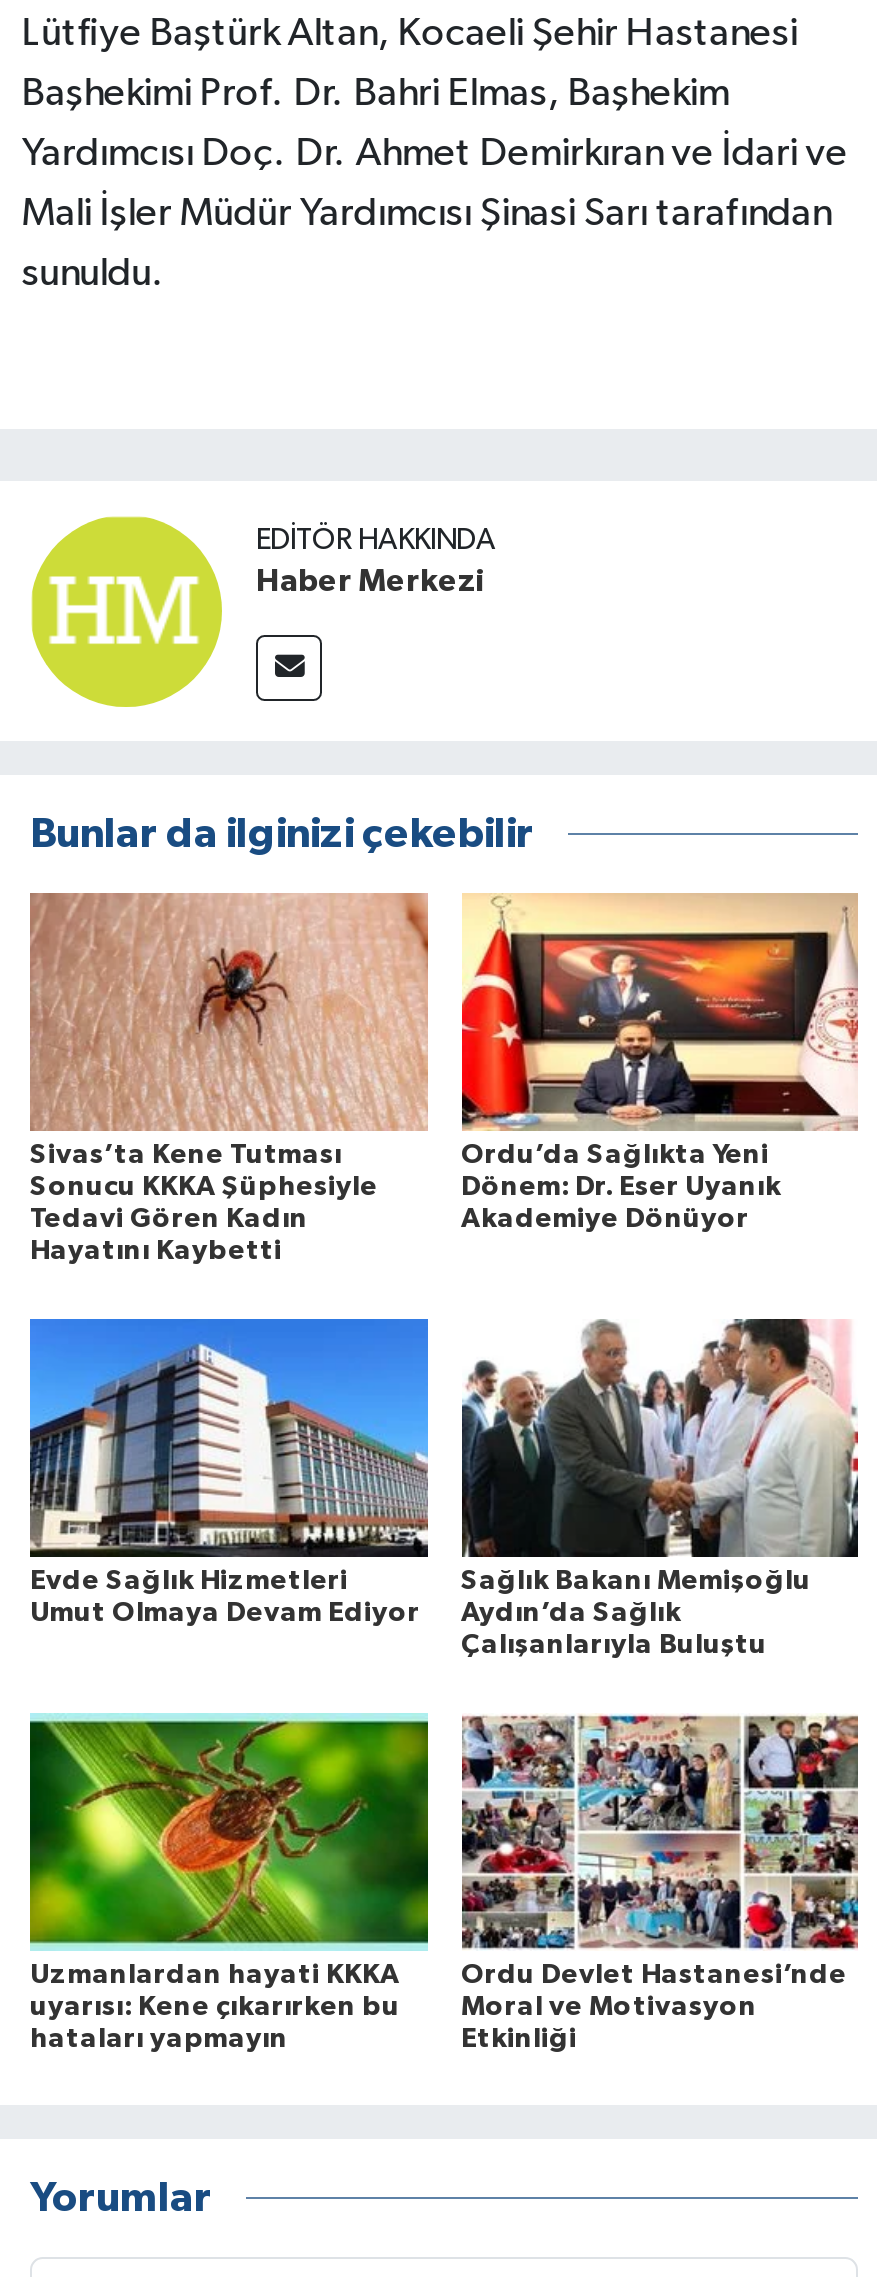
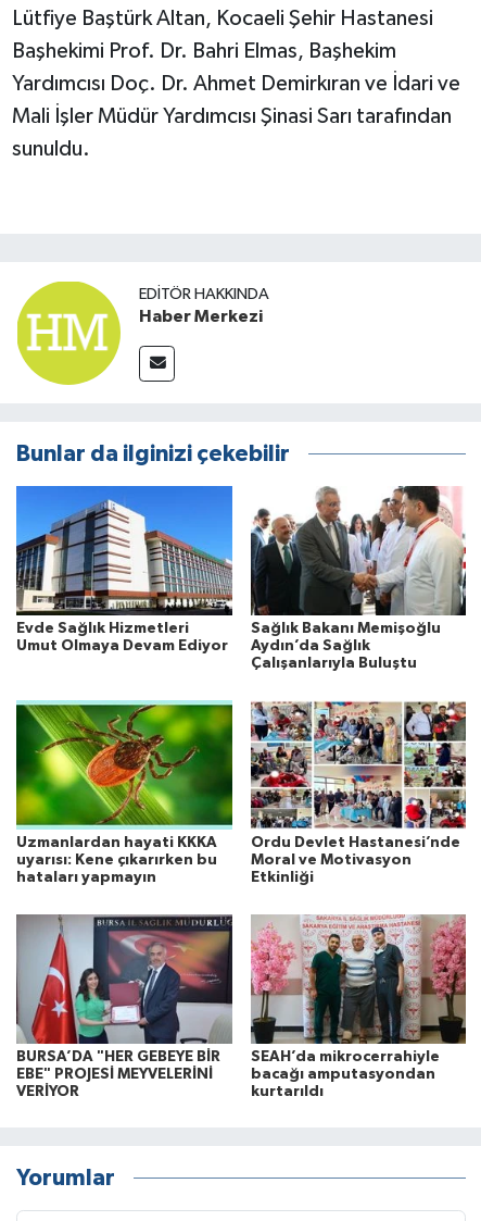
[28,891,430,1265] [image] | Sivas’ta Kene Tutması | Sonucu KKKA Şüphesiyle | Tedavi Gören Kadın | Hayatını Kaybetti -> none
[460,893,860,1233] [image] | Ordu’da Sağlıkta Yeni | Dönem: Dr. Eser Uyanık | Akademiye Dönüyor -> none
moved [30,1317,862,2053] -> [16,485,468,885]: [image] | Evde Sağlık Hizmetleri | Umut Olmaya Devam Ediyor | ... | Moral ve Motivasyon | Etkinliği
none -> [15,914,233,1099] [image] | BURSA’DA "HER GEBEYE BİR | EBE" PROJESİ MEYVELERİNİ | VERİYOR
none -> [250,914,467,1099] [image] | SEAH’da mikrocerrahiyle | bacağı amputasyondan | kurtarıldı

